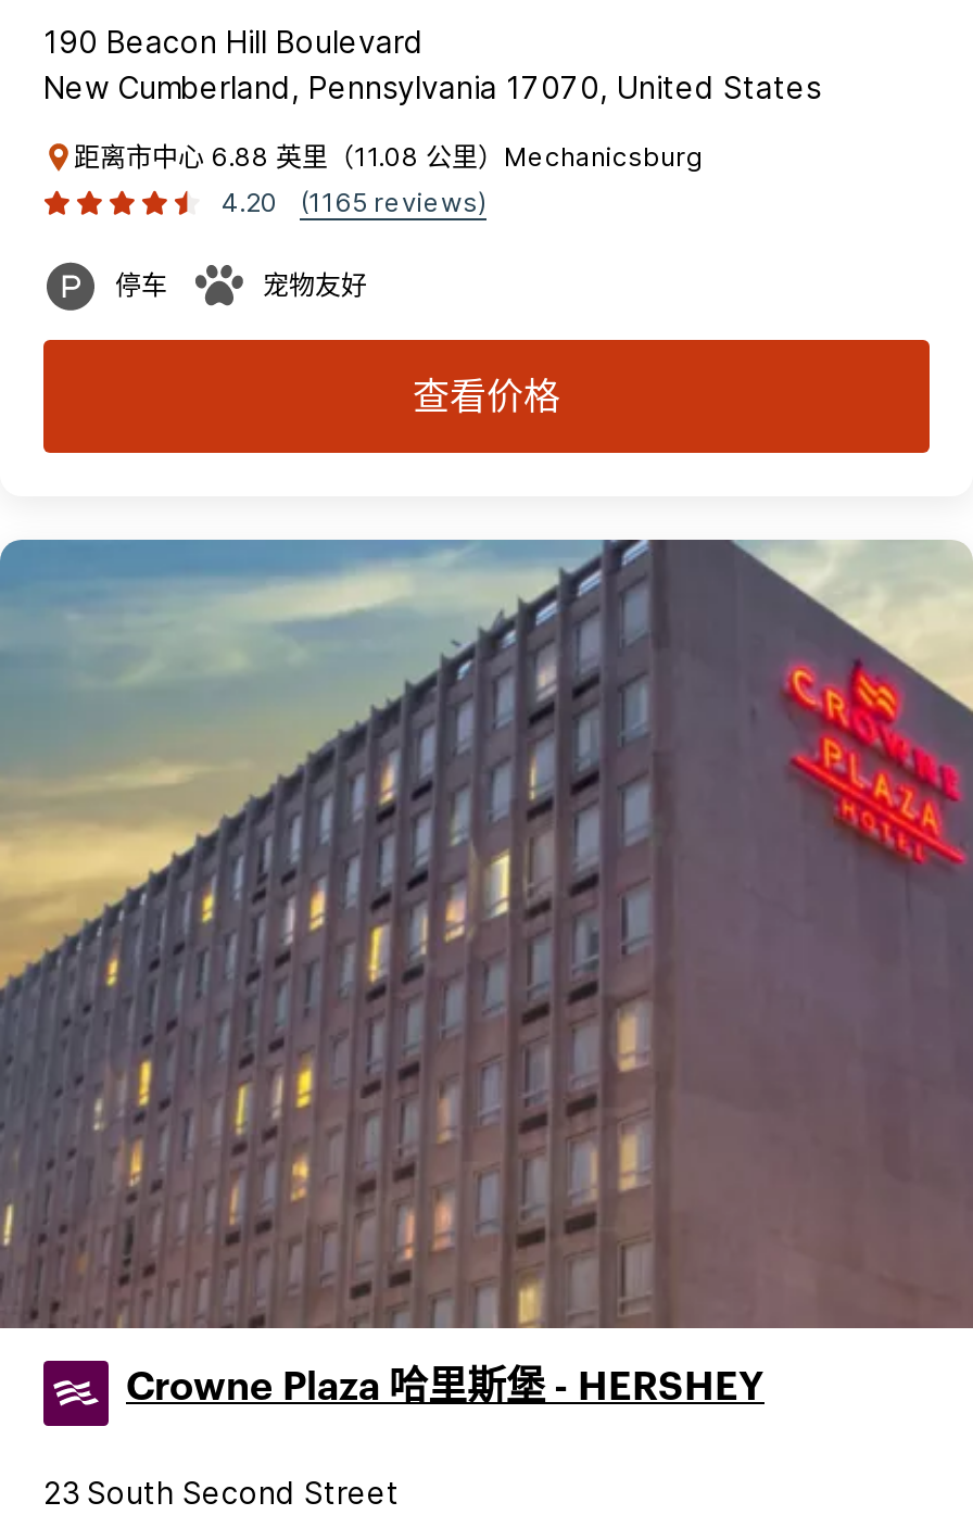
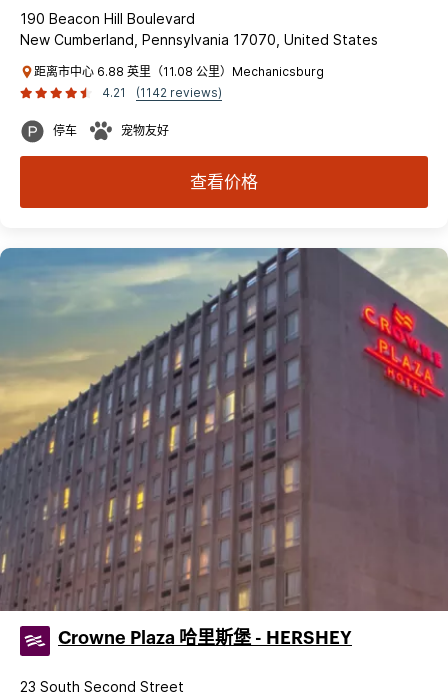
[222,186,278,218] 4.20 -> [102,85,126,100] 4.21
[300,186,486,218] (1165 reviews) -> [136,85,222,100] (1142 reviews)

